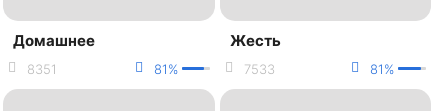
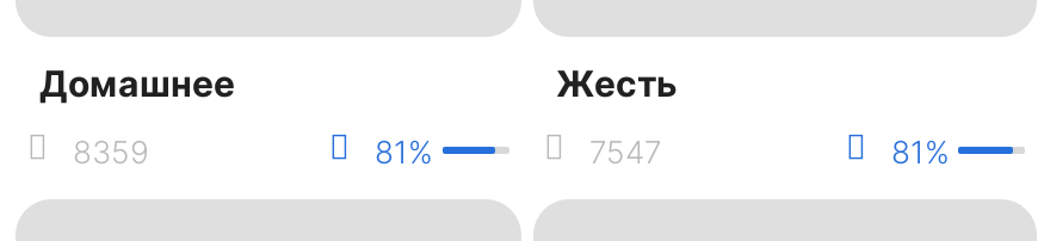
[27,61,57,77] 8351 -> [73,132,149,171] 8359
[243,61,274,77] 7533 -> [589,132,661,171] 7547

